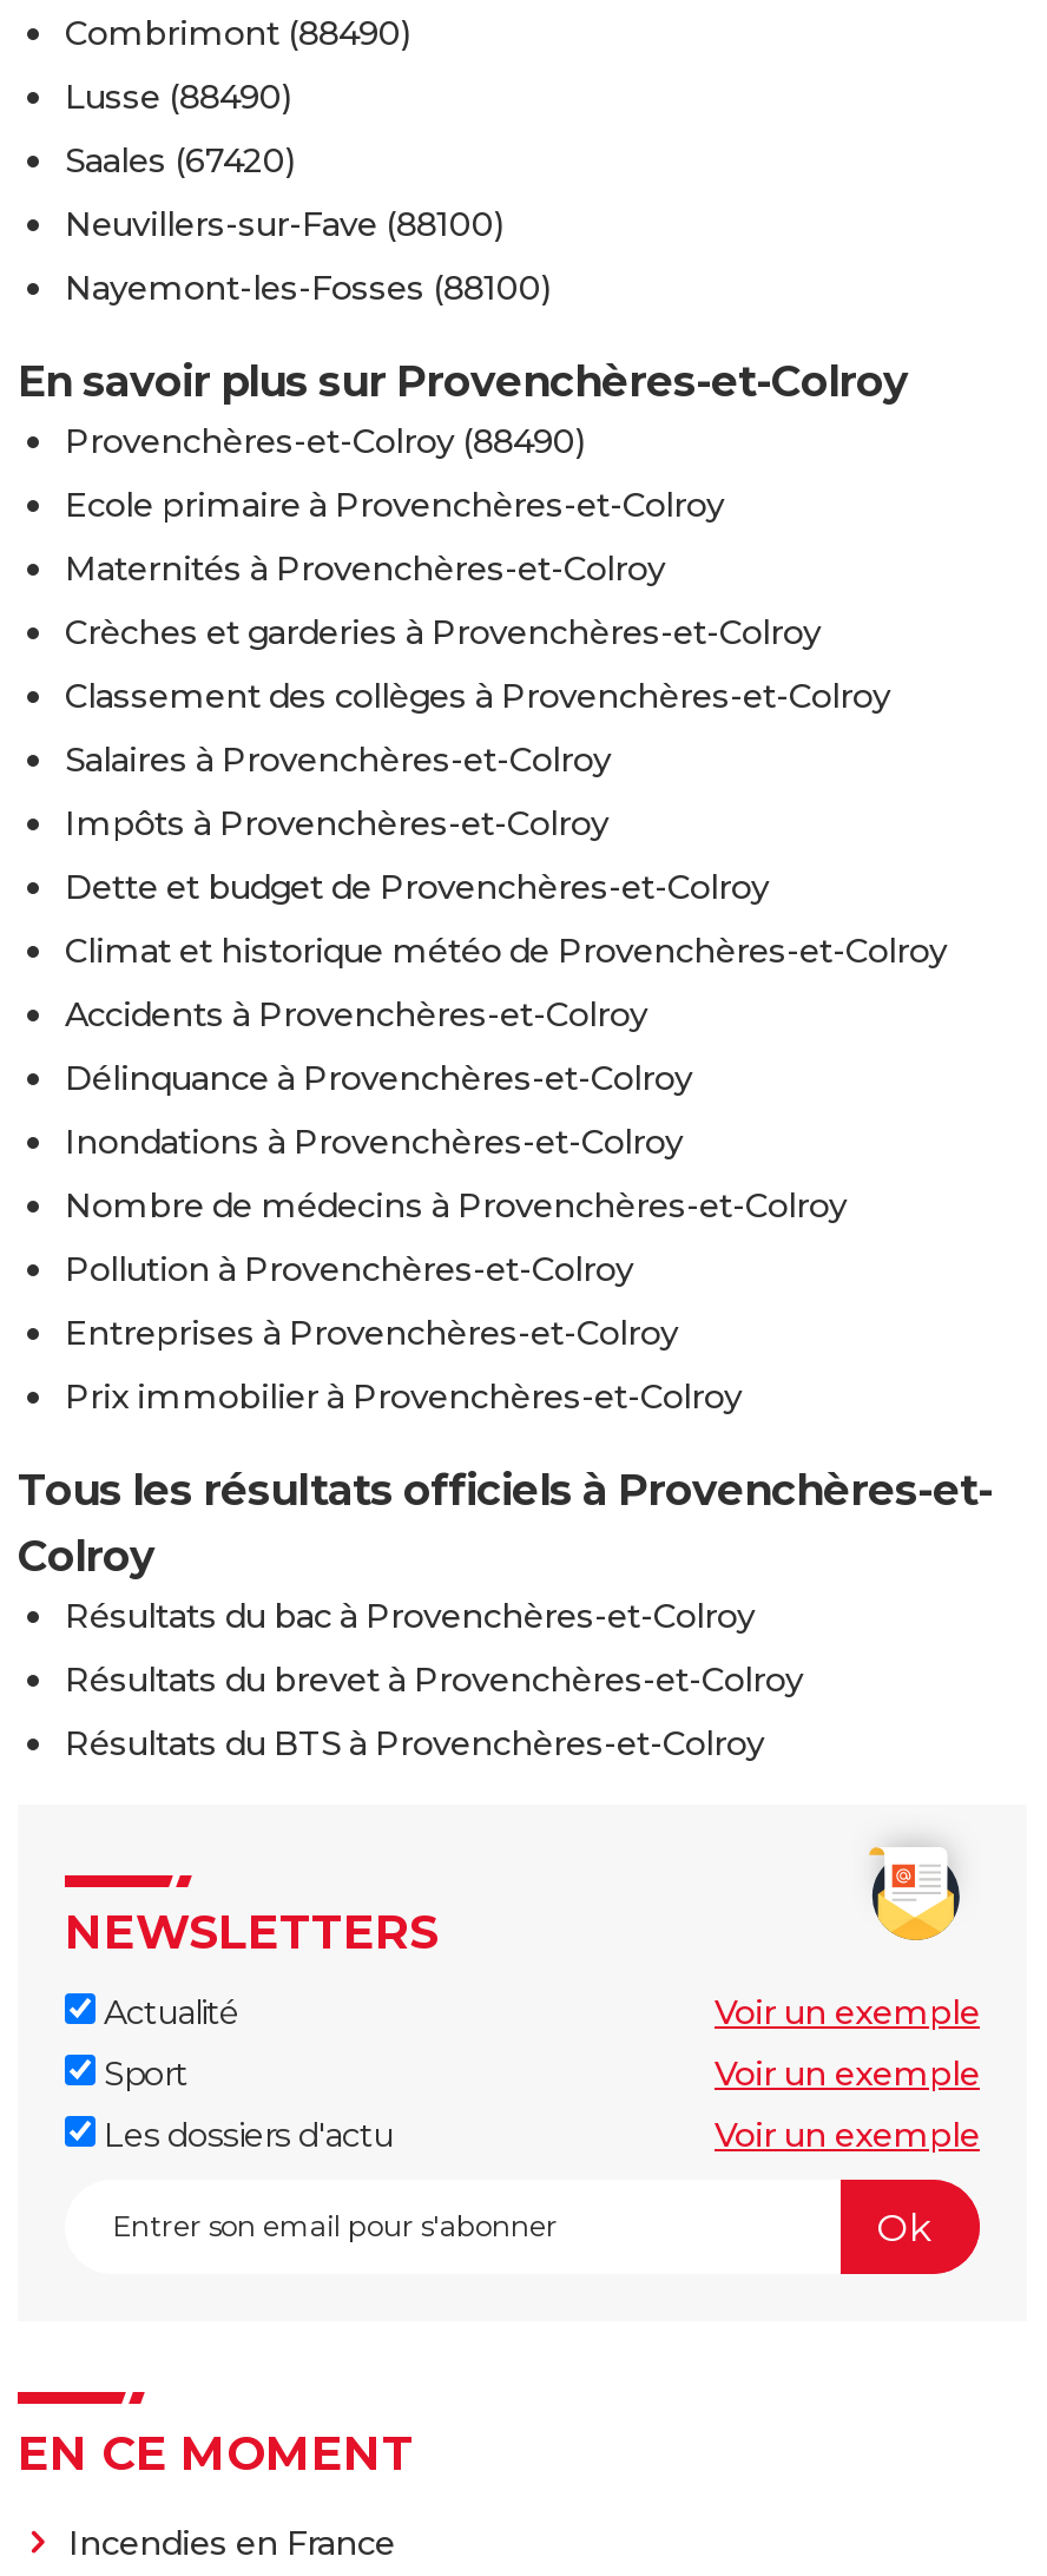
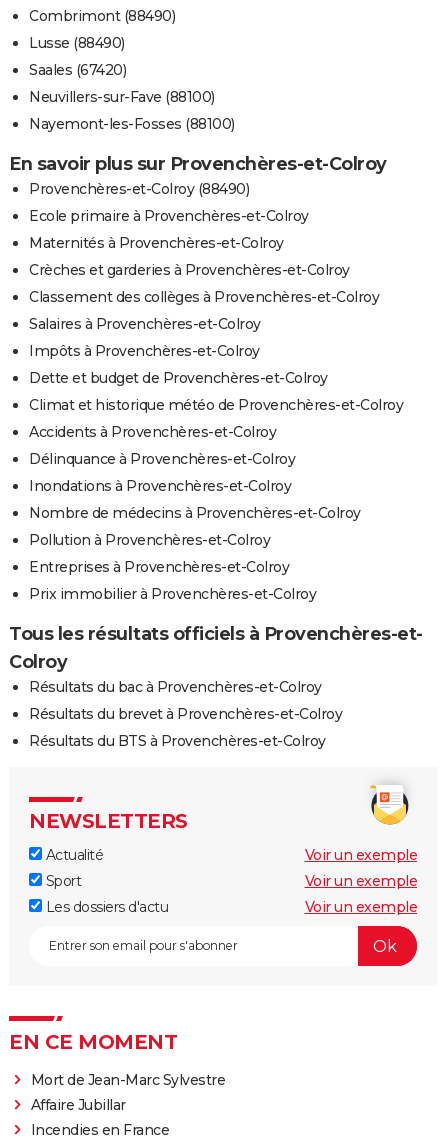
none -> [30,1071,225,1114] Mort de Jean-Marc Sylvestre | Affaire Jubillar

